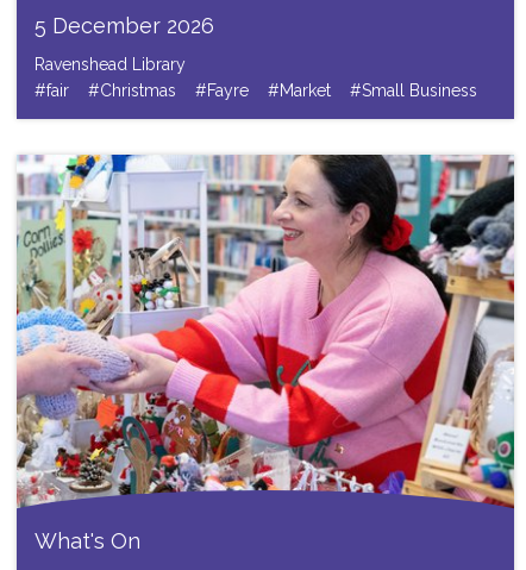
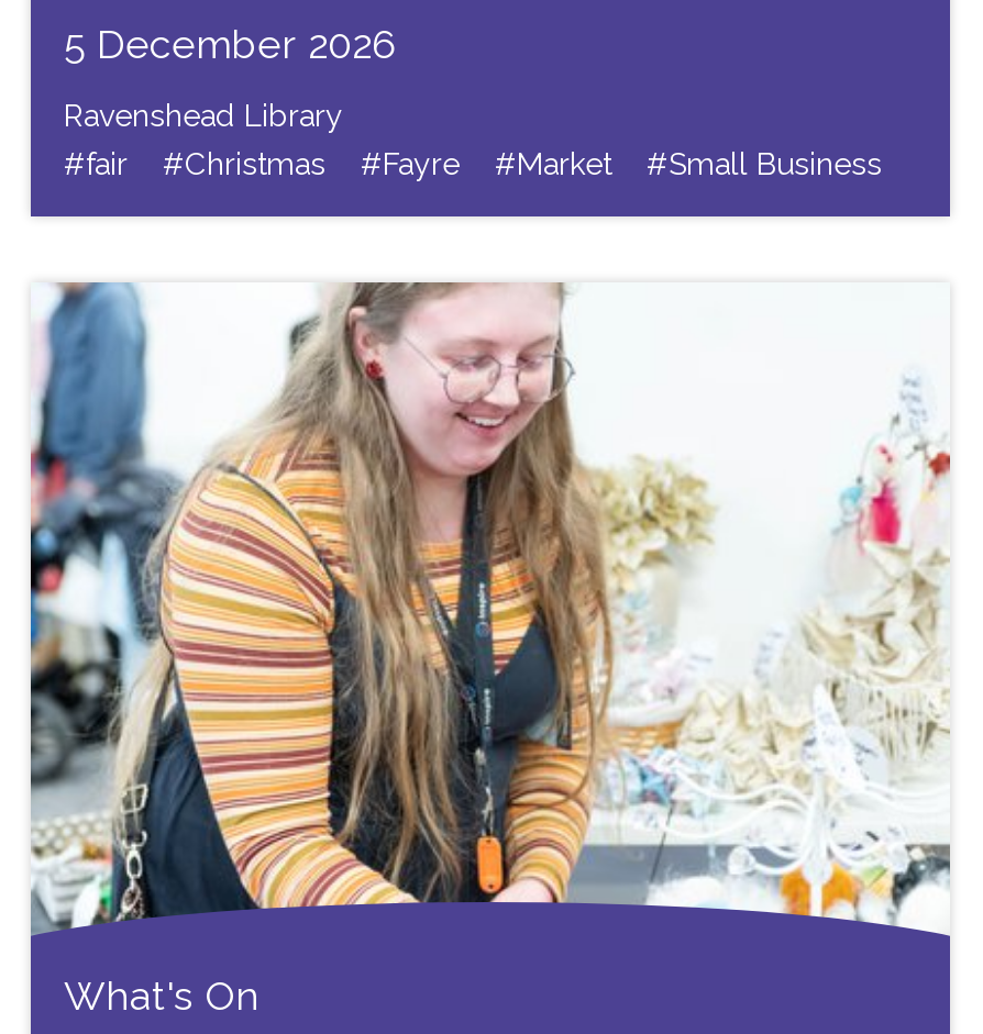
[15,154,515,509] [image] -> [29,280,952,937] [image]

